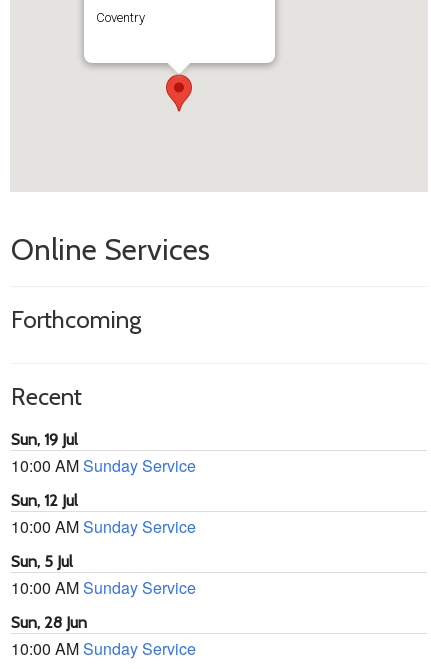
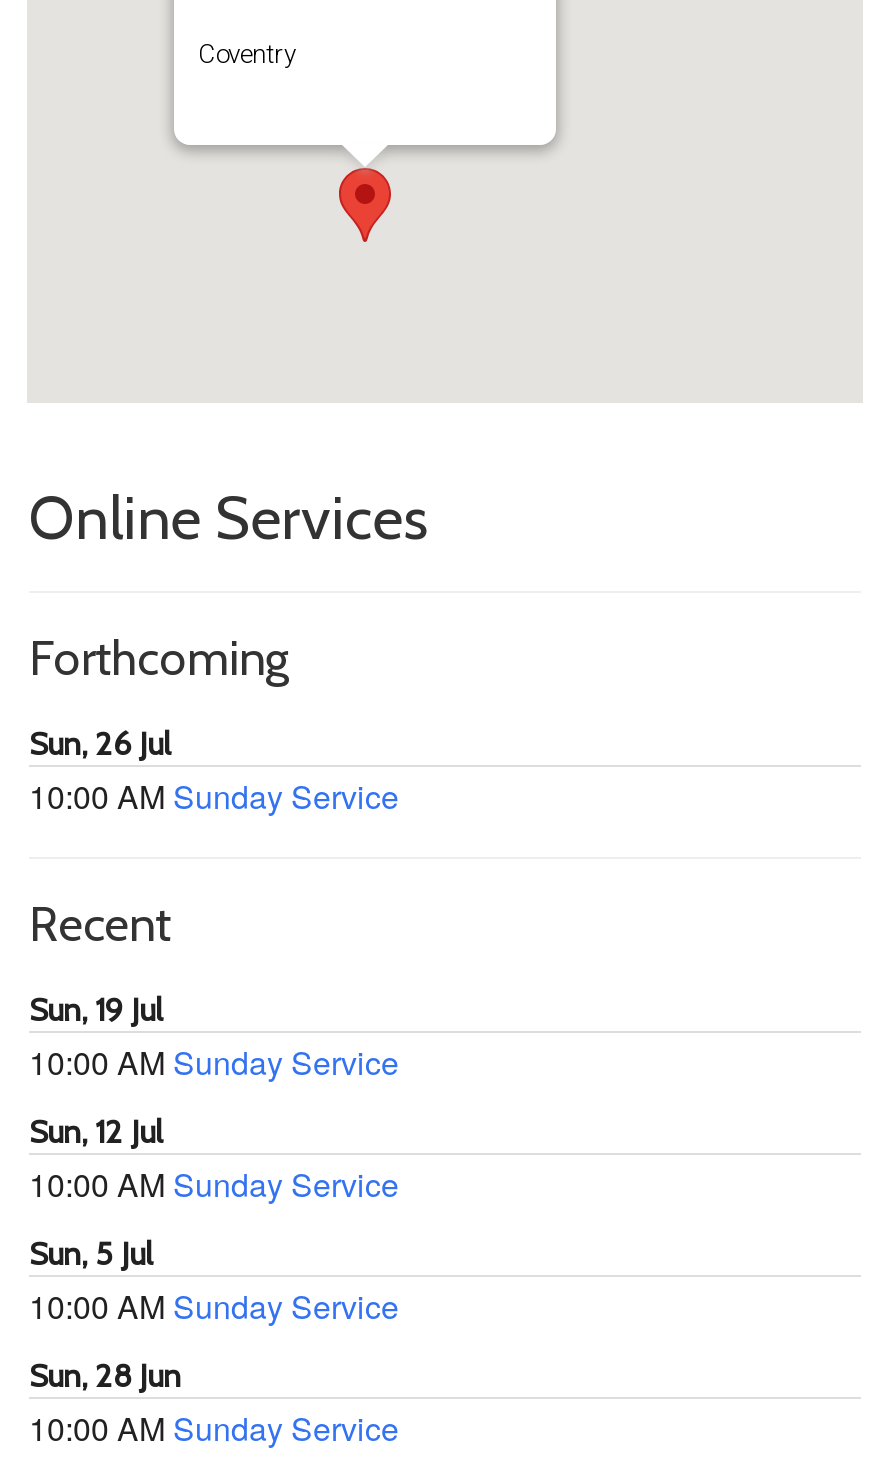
none -> [29,725,399,819] Sun, 26 Jul | 10:00 AM Sunday Service

